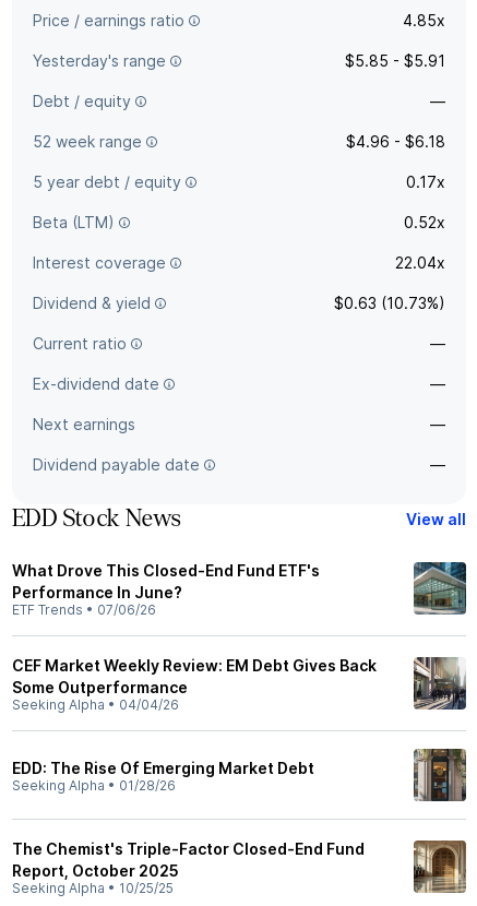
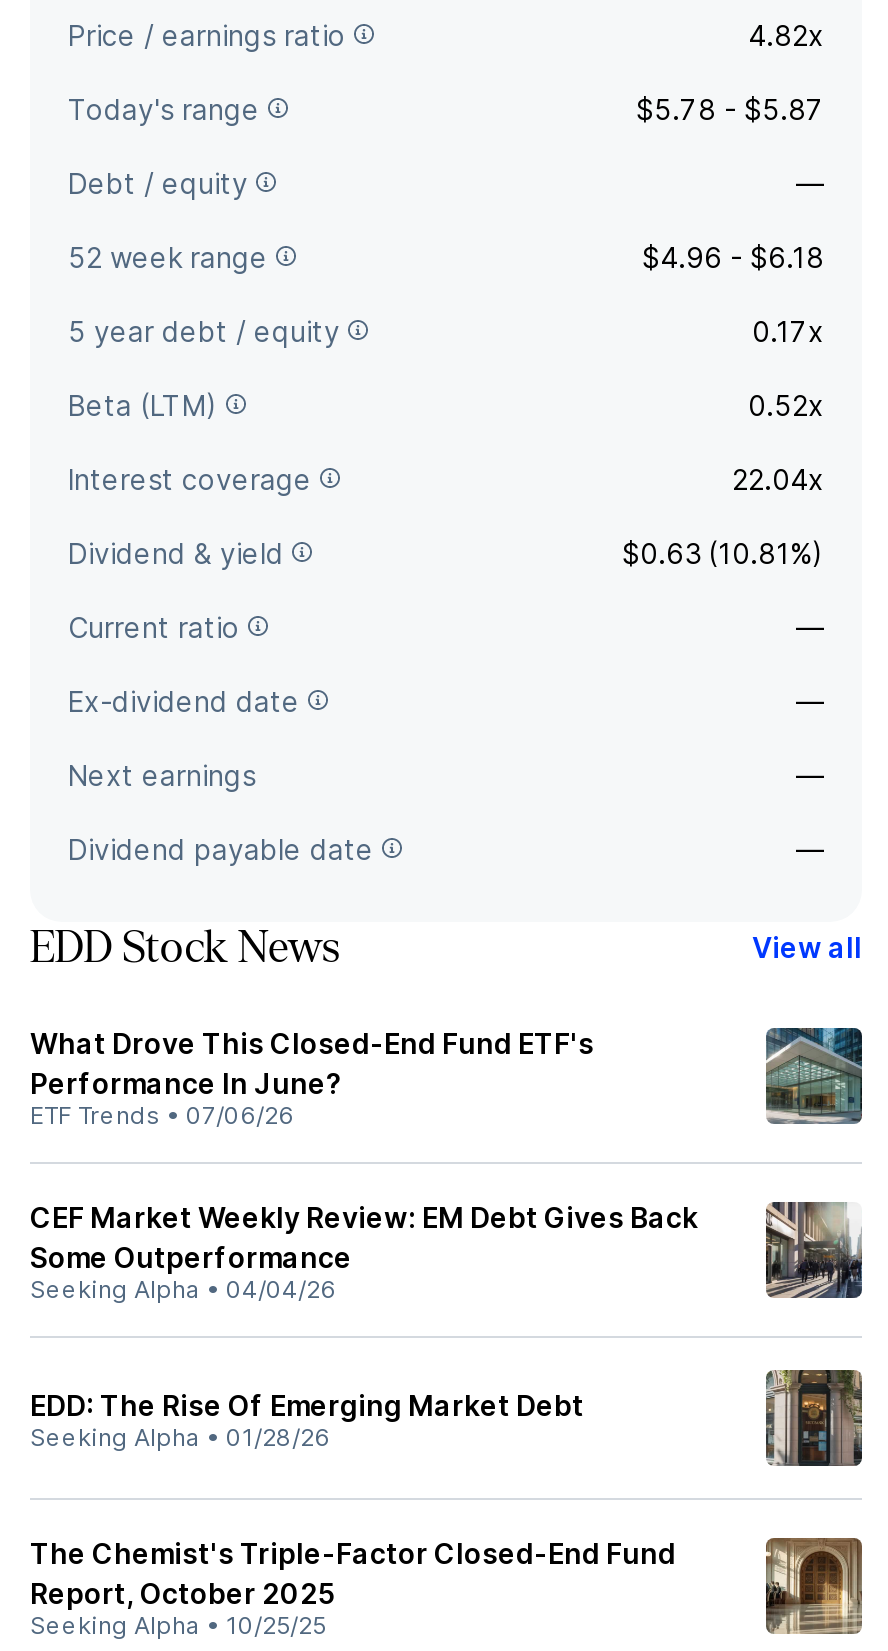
[403,11,445,29] 4.85x -> [748,17,824,51] 4.82x
[33,51,445,70] Yesterday's range | $5.85 - $5.91 -> [68,91,824,125] Today's range | $5.78 - $5.87
[334,294,445,312] $0.63 (10.73%) -> [622,535,824,569] $0.63 (10.81%)

